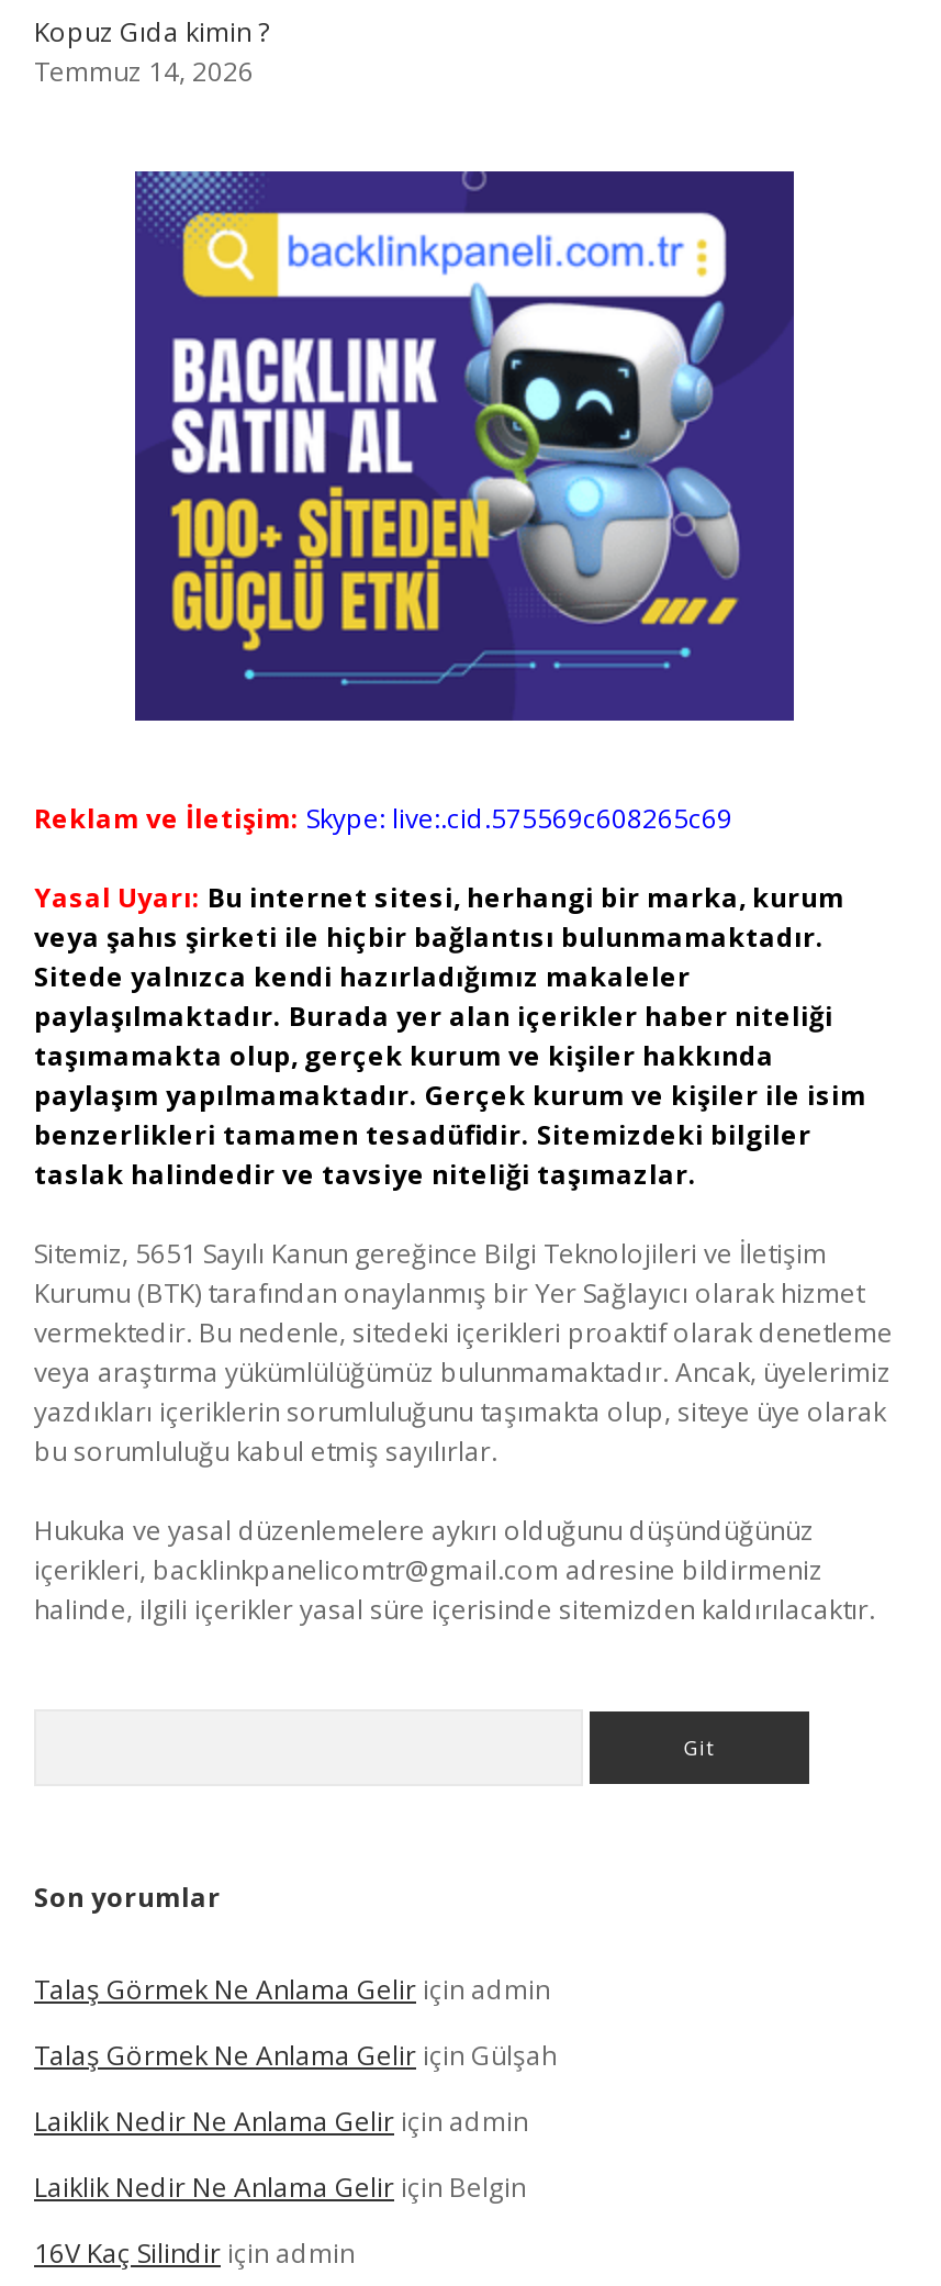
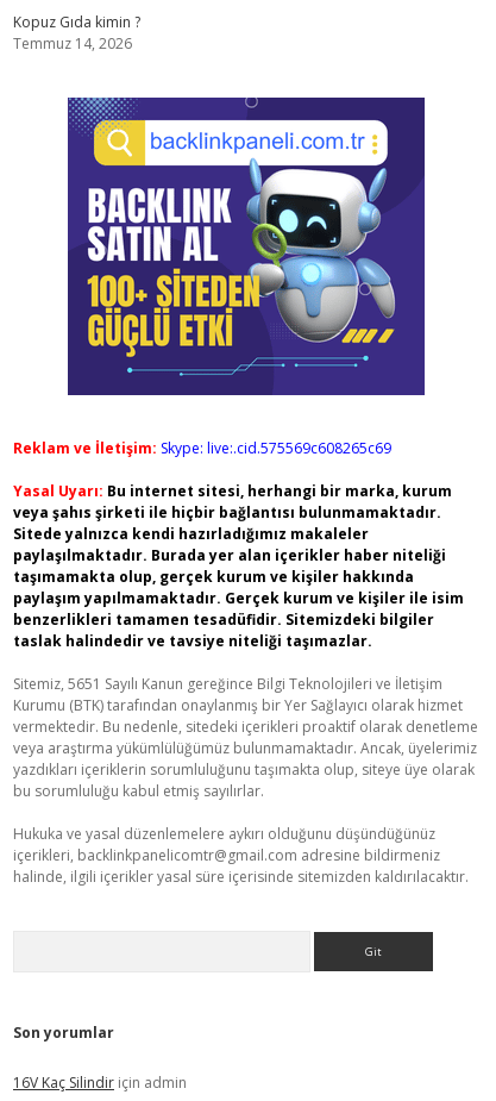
[34,1971,557,2206] Talaş Görmek Ne Anlama Gelir için admin | Talaş Görmek Ne Anlama Gelir için Gülşah | Laiklik Nedir Ne Anlama Gelir için admin | Laiklik Nedir Ne Anlama Gelir için Belgin -> none

